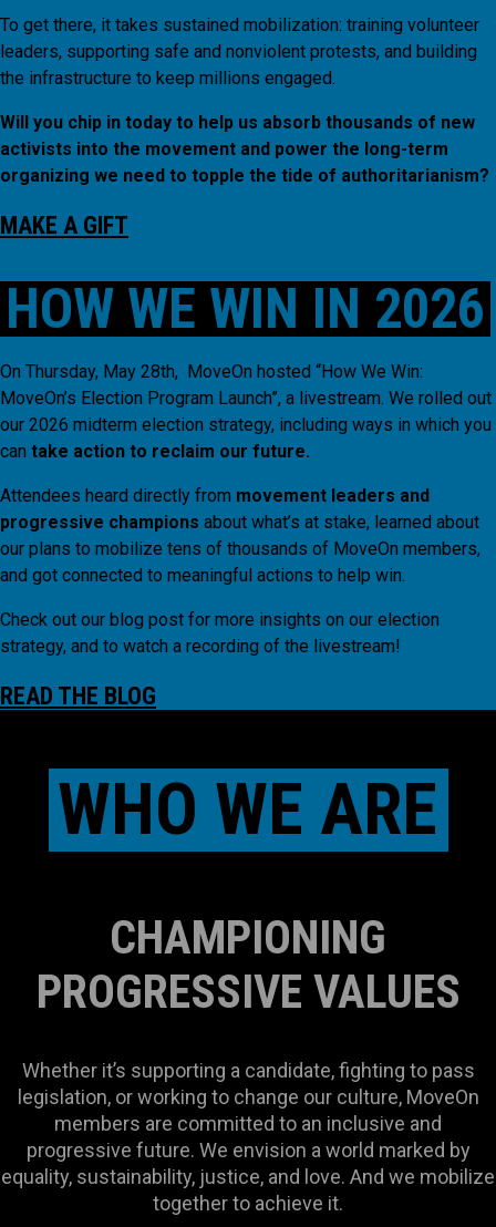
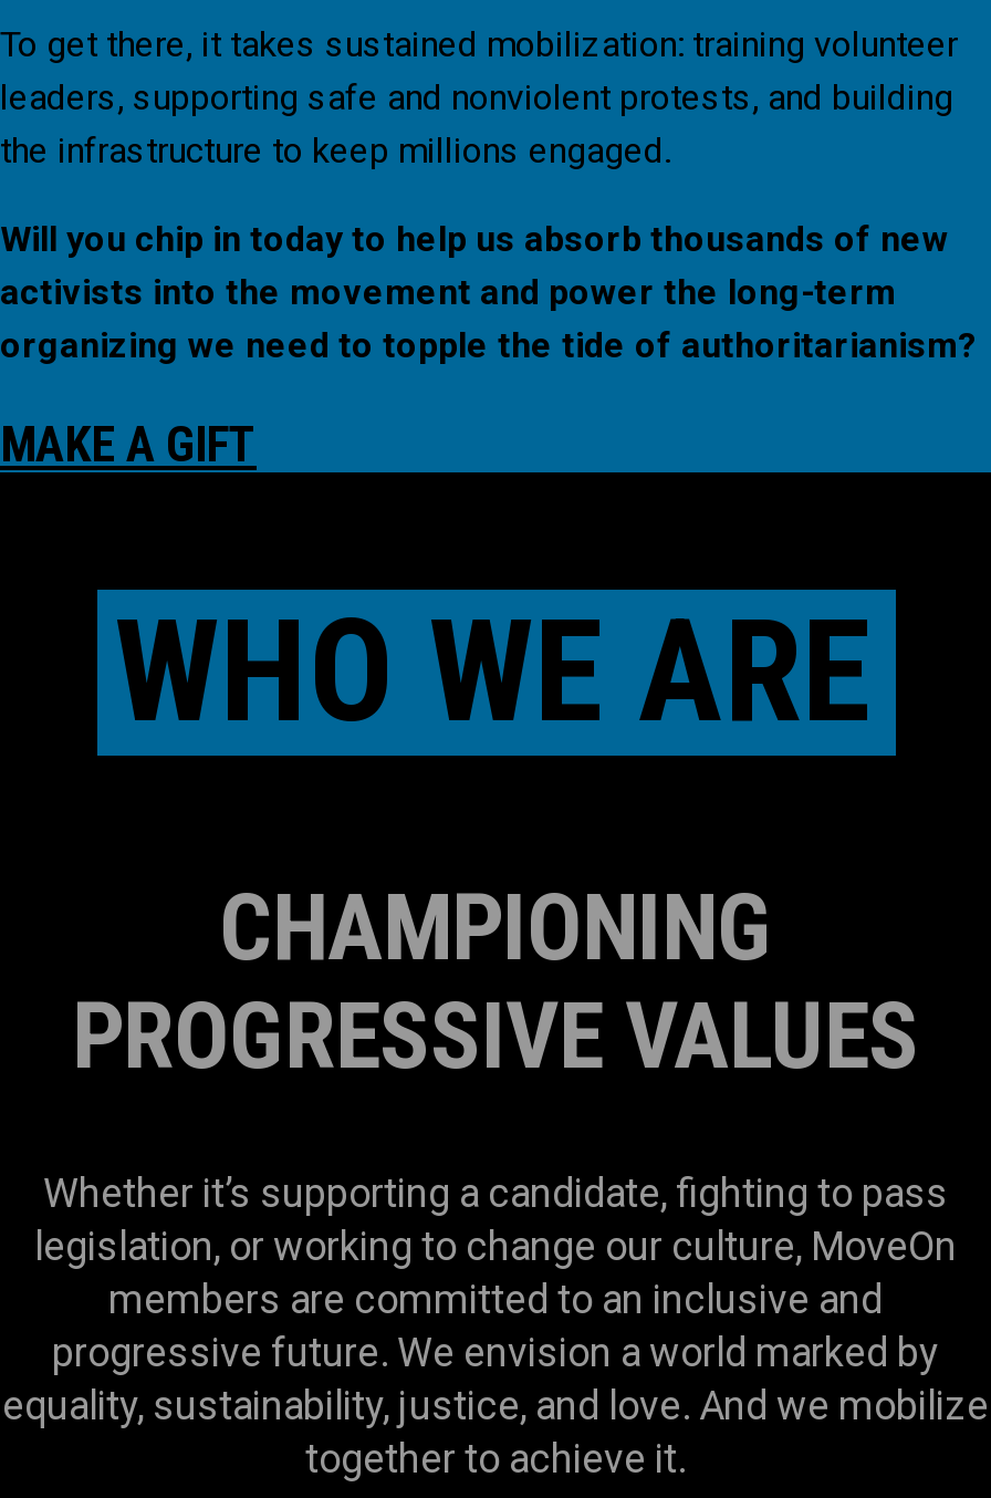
[0,277,492,710] HOW WE WIN IN 2026 | On Thursday, May 28th, MoveOn hosted “How We Win: | MoveOn’s Election Program Launch”, a livestream. We rolled out | our 2026 midterm election strategy, including ways in which you | can take action to reclaim our future. | Attendees heard directly from movement leaders and | progressive champions about what’s at stake, learned about | our plans to mobilize tens of thousands of MoveOn members, | and got connected to meaningful actions to help win. | Check out our blog post for more insights on our election | strategy, and to watch a recording of the livestream! | READ THE BLOG -> none

